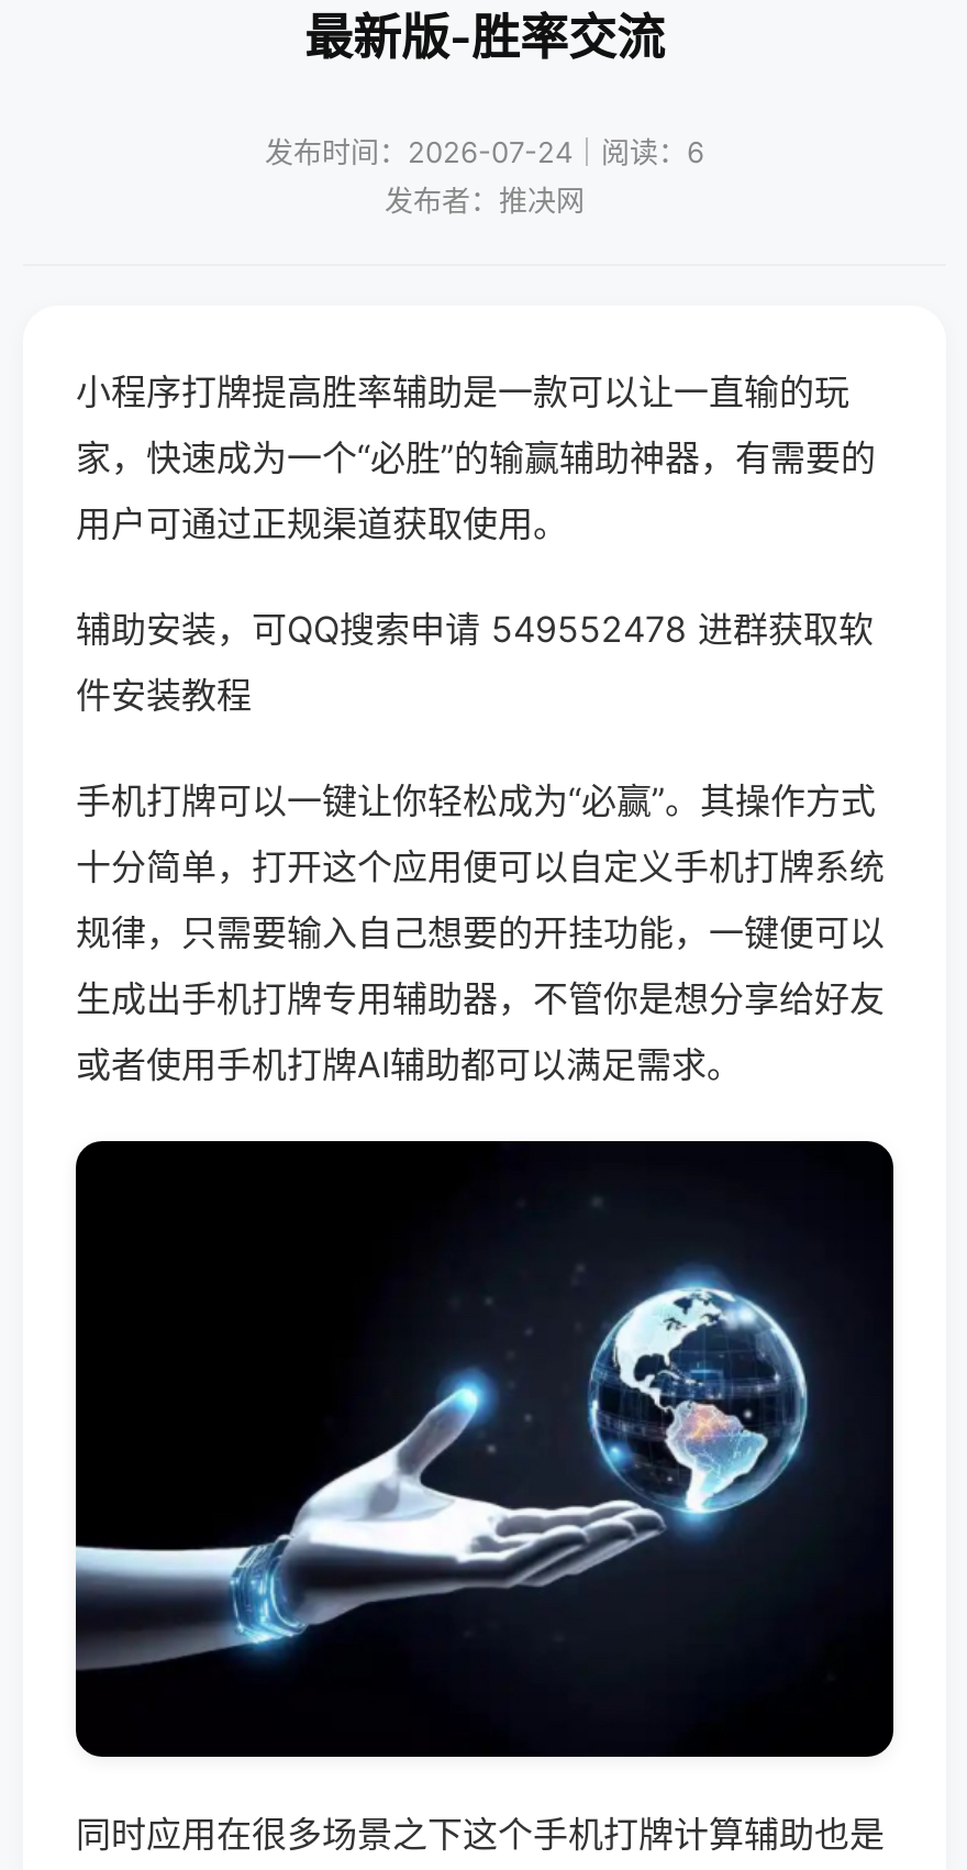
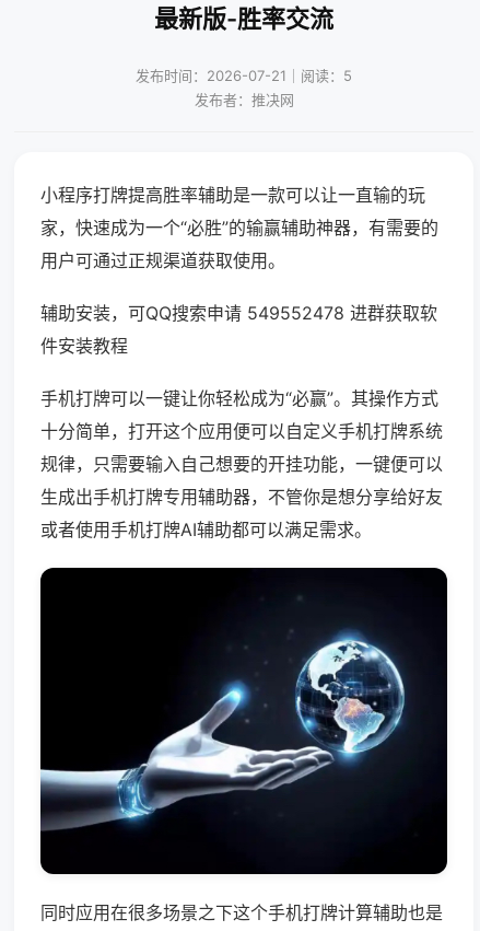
[265,134,704,169] 发布时间：2026-07-24｜阅读：6 -> [136,67,352,84] 发布时间：2026-07-21｜阅读：5

